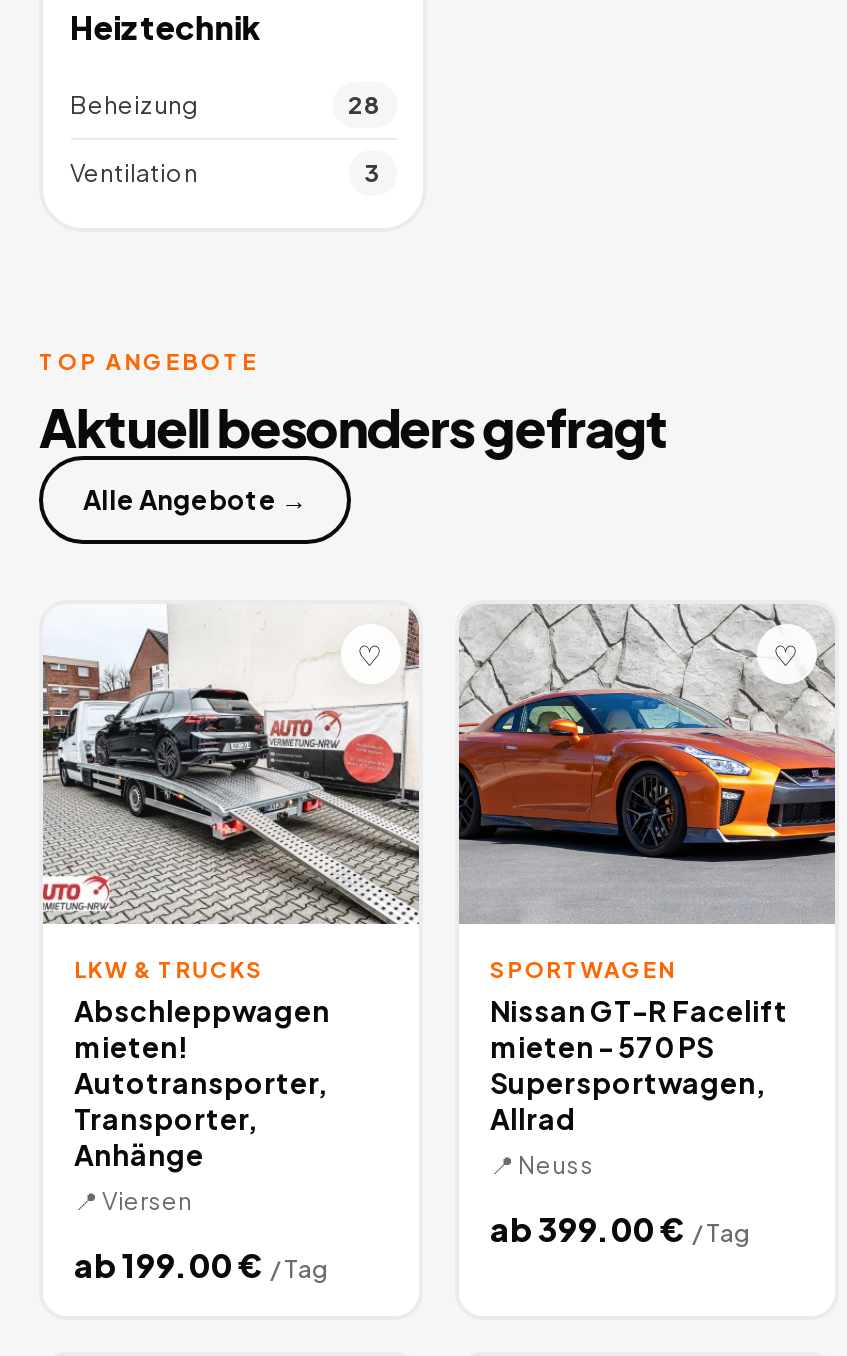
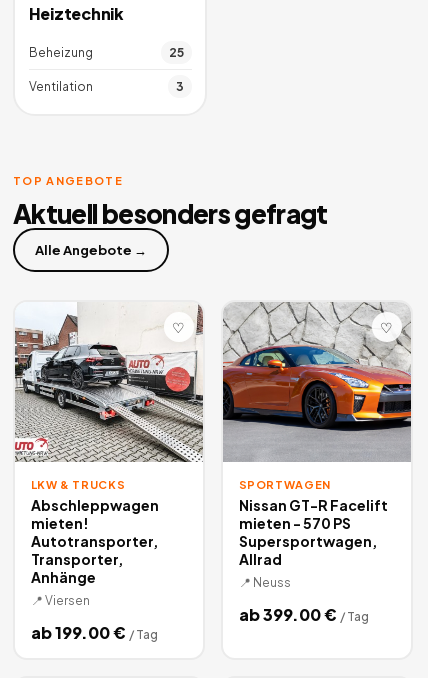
[348,89,380,119] 28 -> [168,44,183,59] 25

